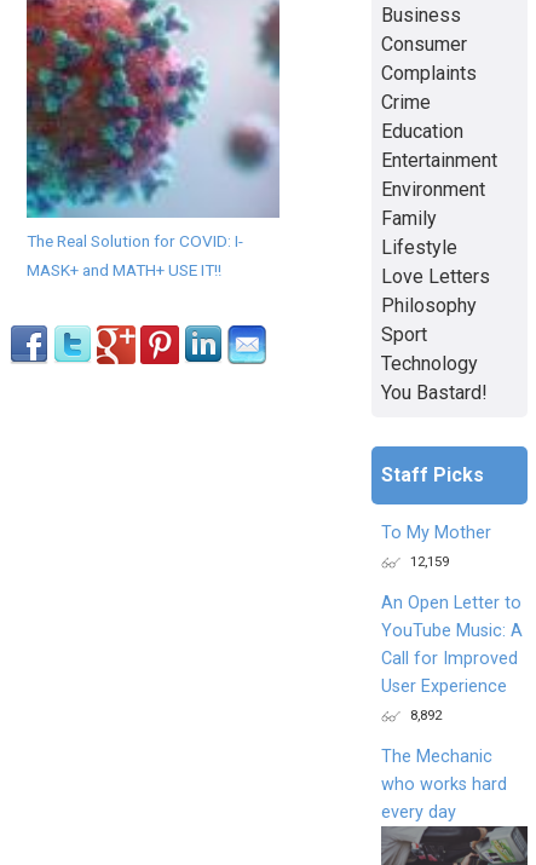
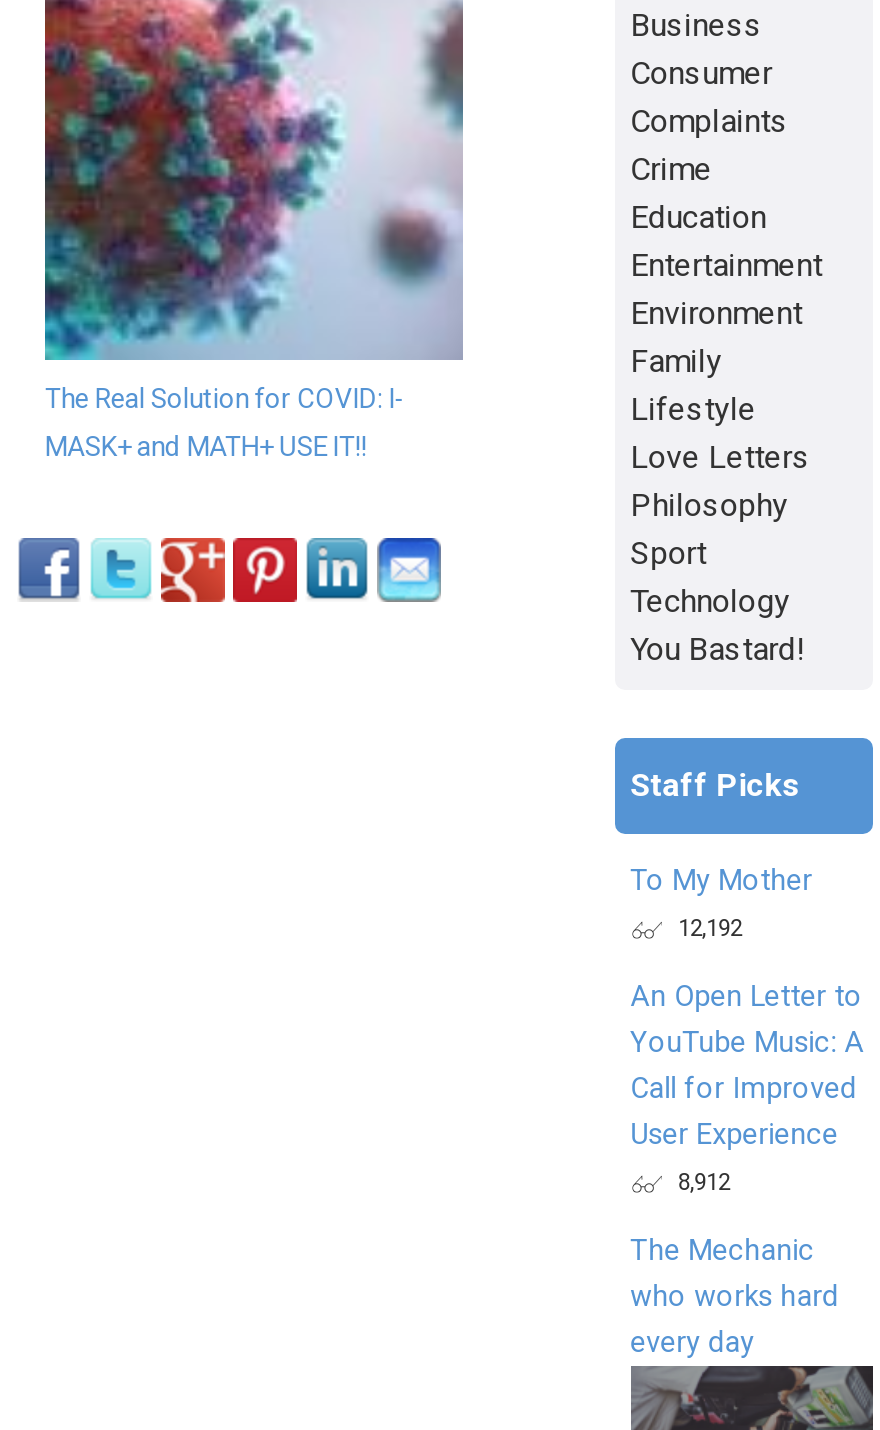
[410,553,449,570] 12,159 -> [678,914,742,942] 12,192
[410,706,441,723] 8,892 -> [678,1168,730,1196] 8,912

